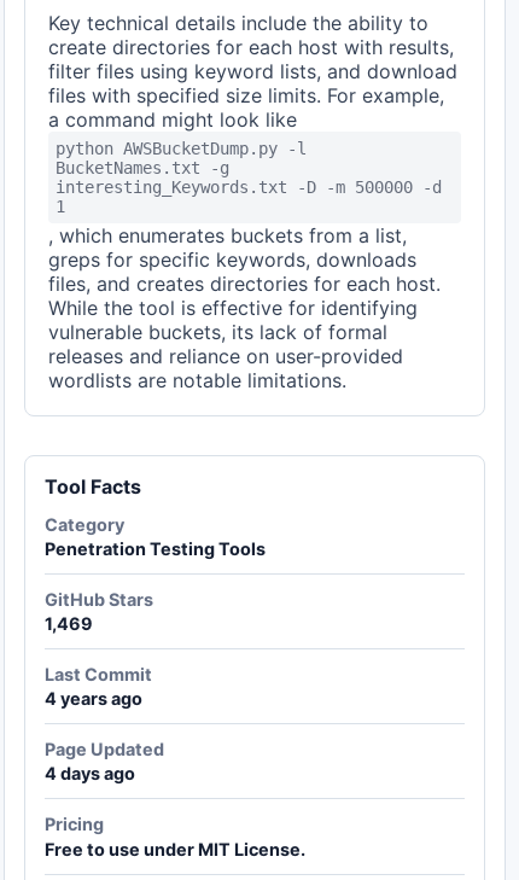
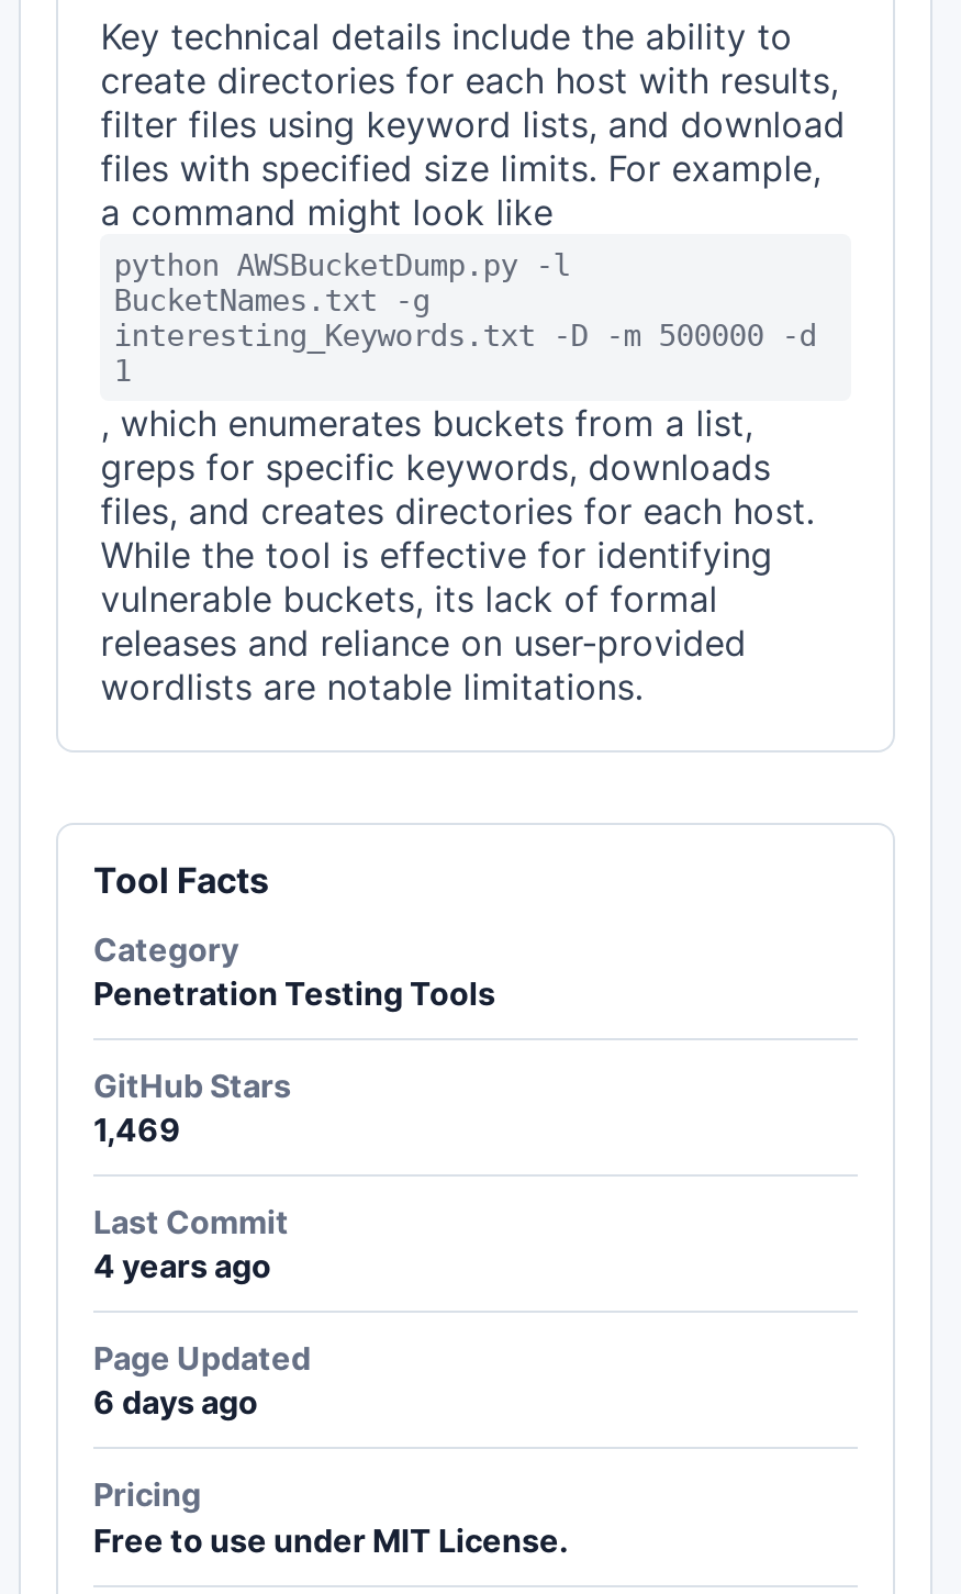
[45,763,135,784] 4 days ago -> [93,1384,258,1421] 6 days ago

